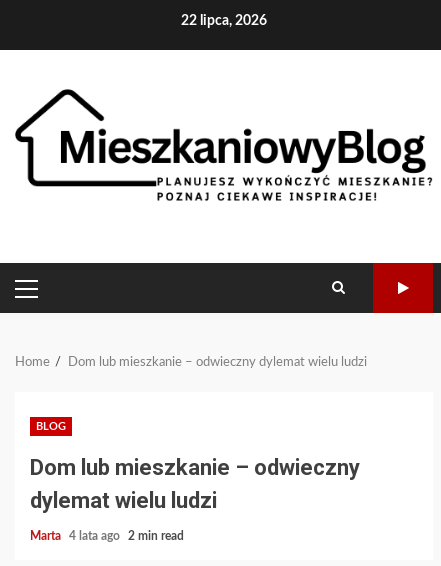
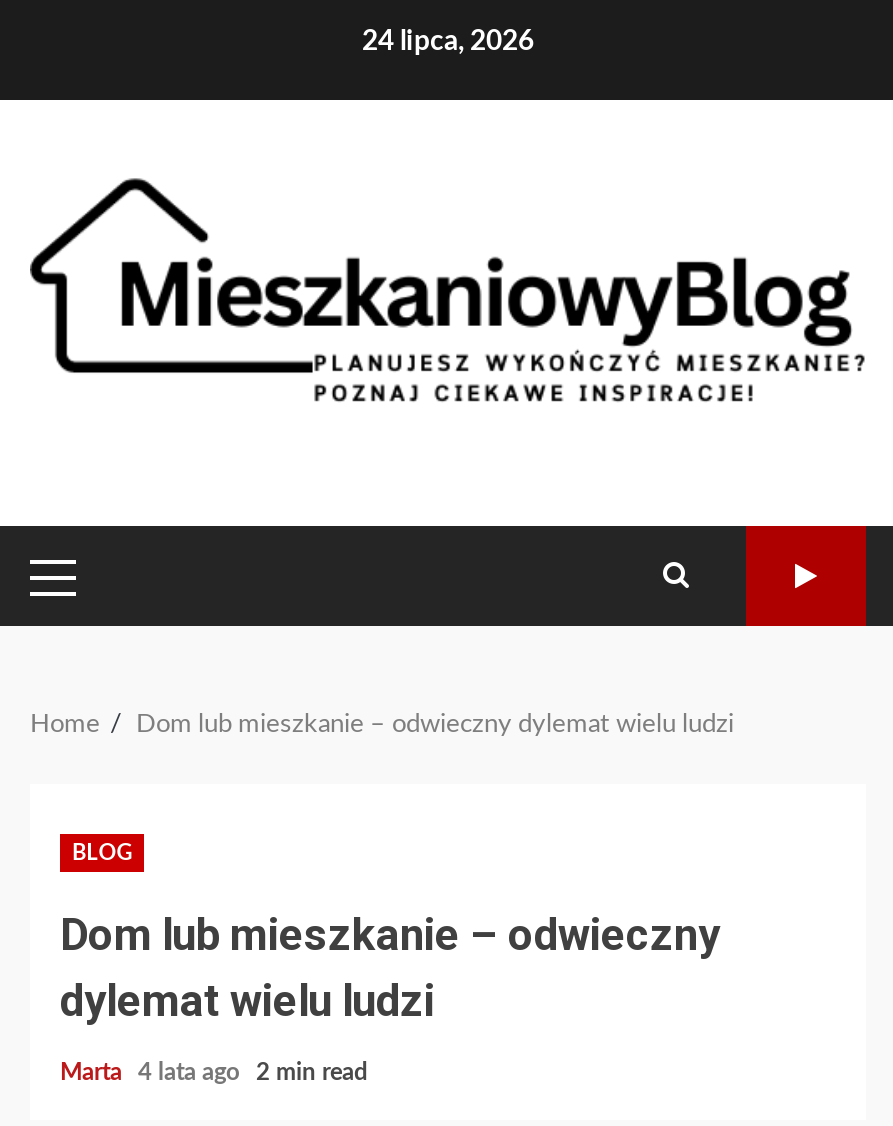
[181,14,267,28] 22 lipca, 2026 -> [362,28,534,56] 24 lipca, 2026

